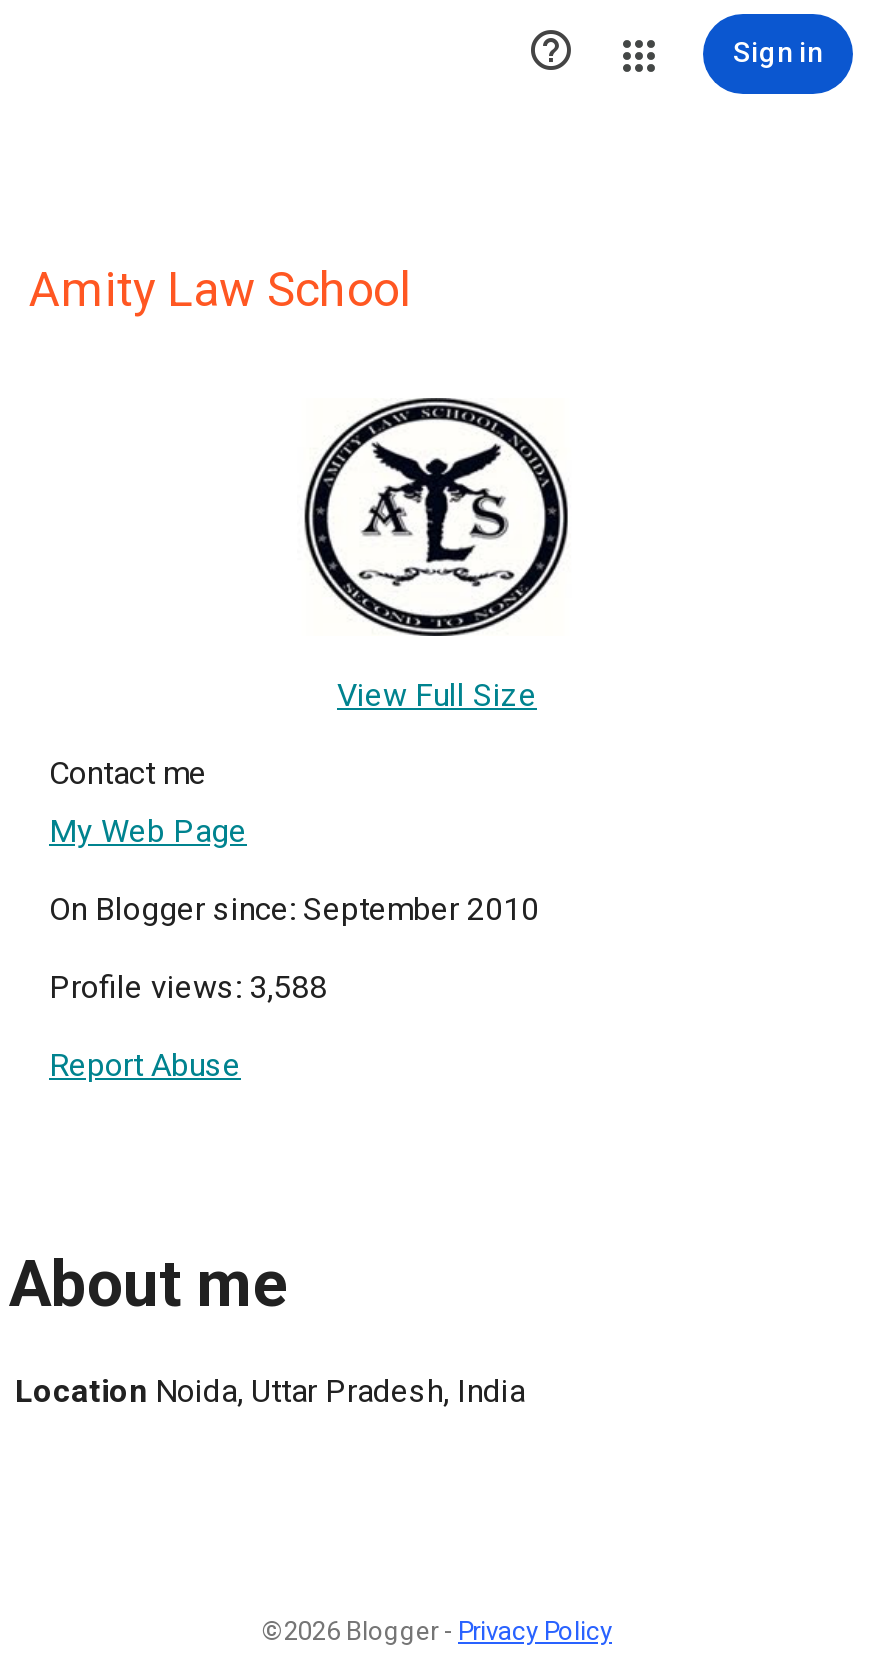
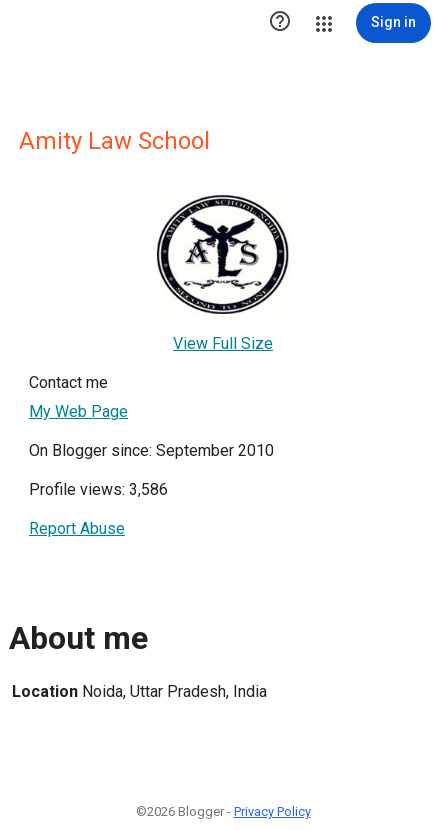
[49,968,327,1006] Profile views: 3,588 -> [29,480,168,499] Profile views: 3,586

